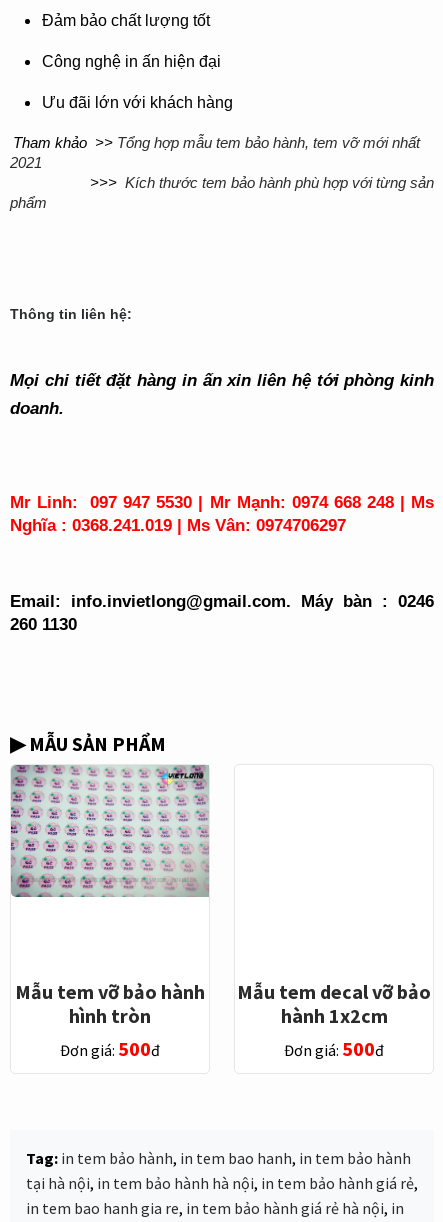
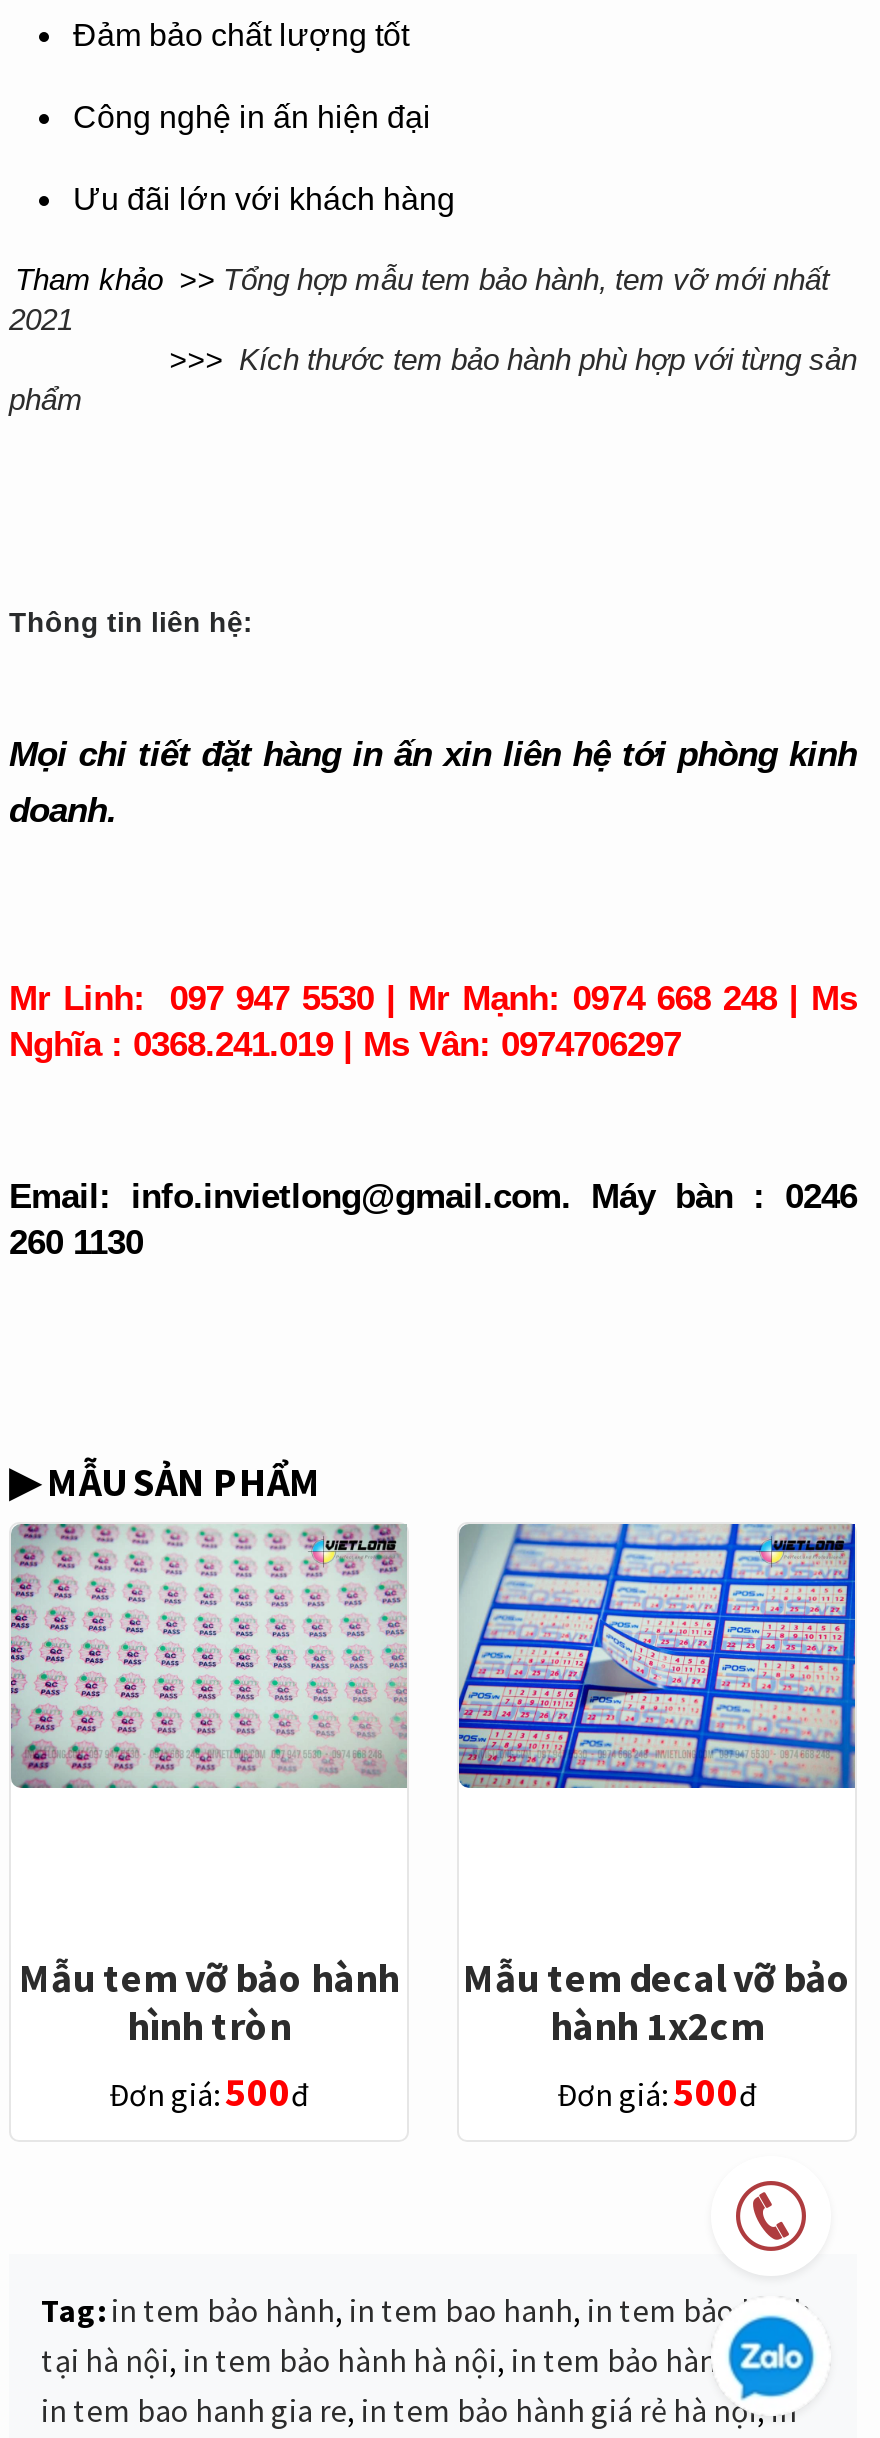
none -> [457,1522,857,1790] [image]
none -> [733,2178,809,2254] [image]

